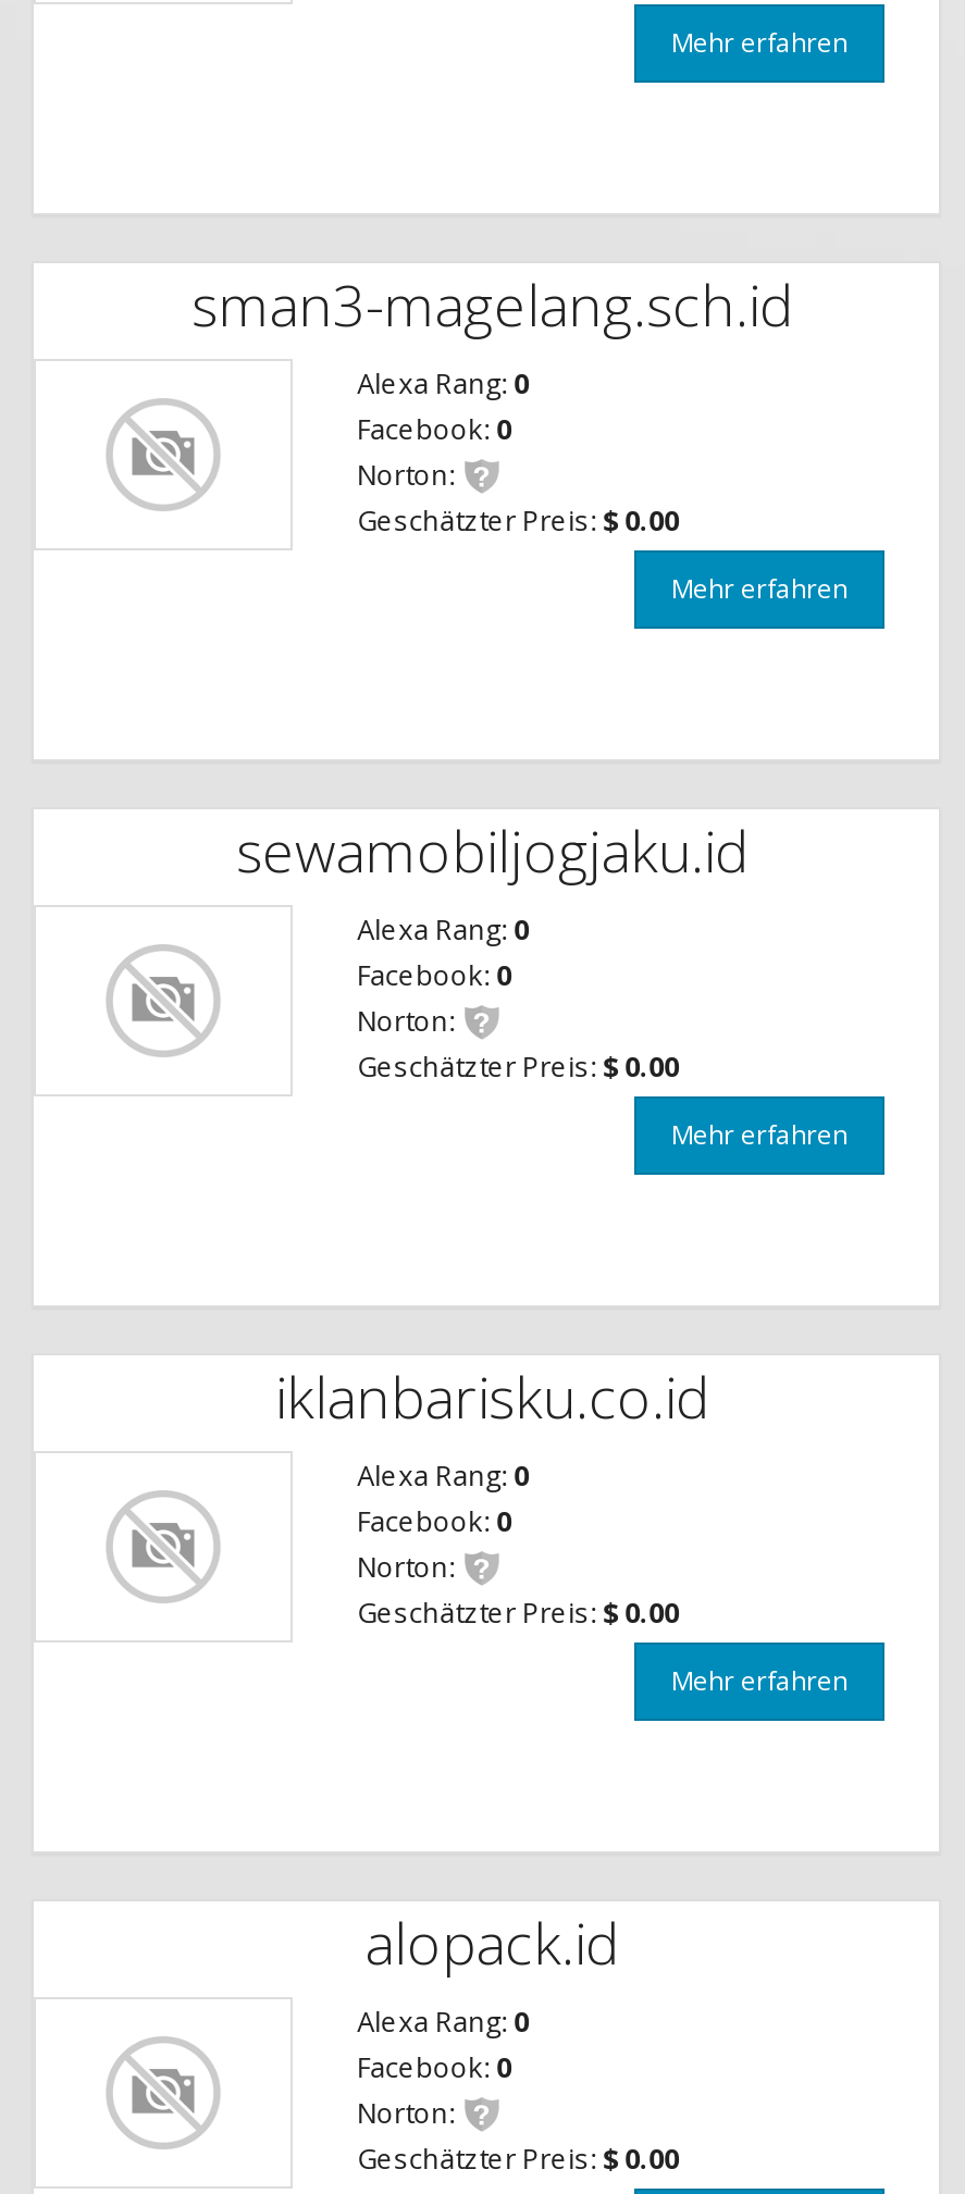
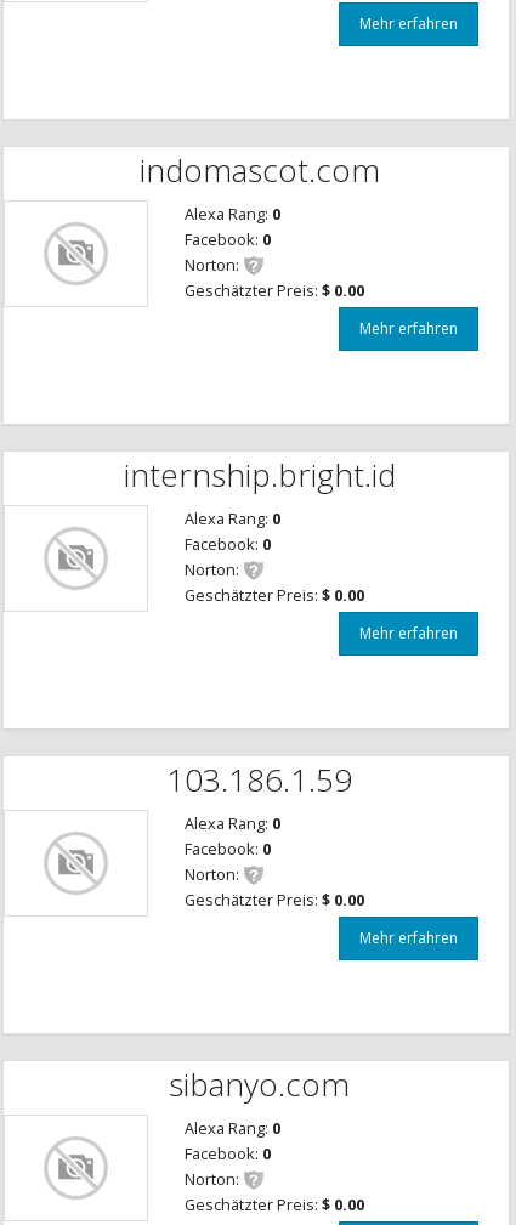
[191,266,792,344] sman3-magelang.sch.id -> [139,148,379,192] indomascot.com
[236,812,747,890] sewamobiljogjaku.id -> [123,453,395,497] internship.bright.id
[275,1358,708,1436] iklanbarisku.co.id -> [166,758,352,802] 103.186.1.59
[366,1904,618,1982] alopack.id -> [169,1063,350,1106] sibanyo.com

